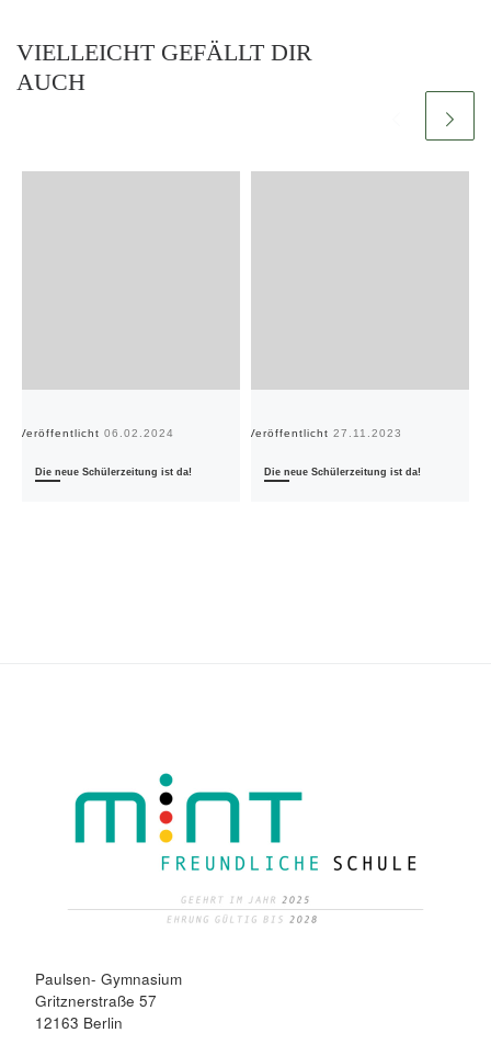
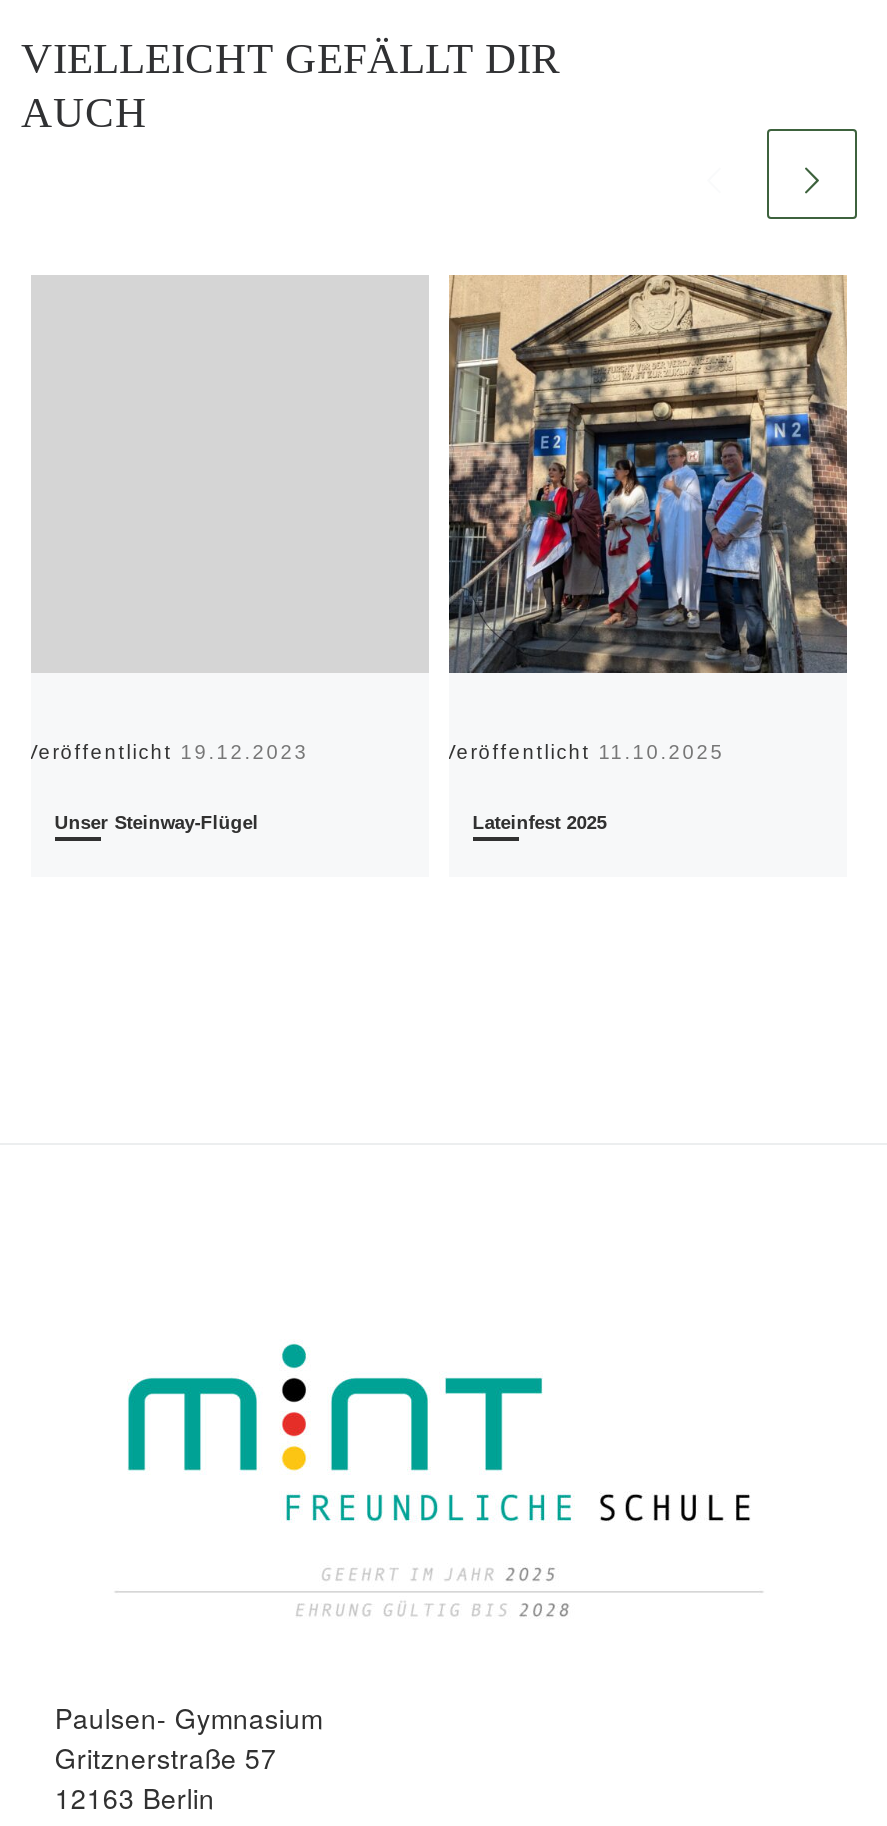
none -> [447,275,849,675] [image]
[18,428,174,440] Veröffentlicht 06.02.2024 -> [24,742,308,764] Veröffentlicht 19.12.2023
[247,428,402,440] Veröffentlicht 27.11.2023 -> [442,742,724,764] Veröffentlicht 11.10.2025
[35,466,191,477] Die neue Schülerzeitung ist da! -> [54,813,258,833] Unser Steinway-Flügel
[264,466,421,477] Die neue Schülerzeitung ist da! -> [472,813,606,833] Lateinfest 2025

